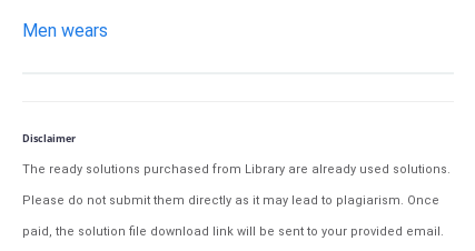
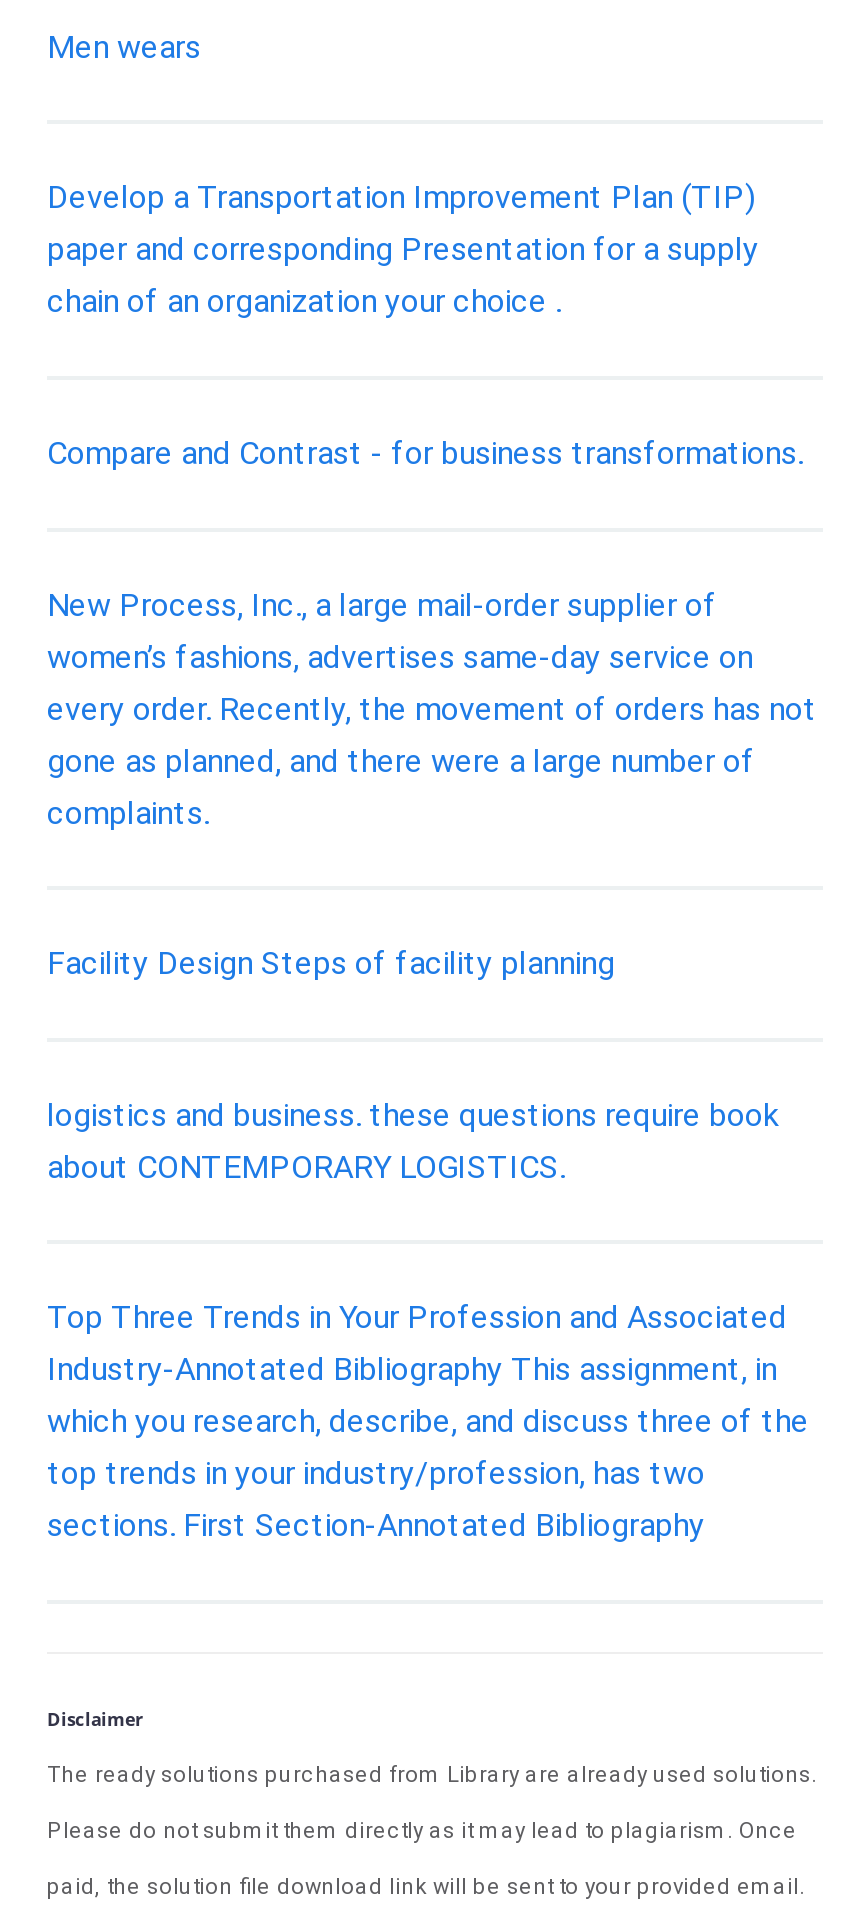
none -> [47,179,759,321] Develop a Transportation Improvement Plan (TIP) | paper and corresponding Presentation for a supply | chain of an organization your choice .
none -> [47,434,803,472] Compare and Contrast - for business transformations.
none -> [47,585,817,831] New Process, Inc., a large mail-order supplier of | women’s fashions, advertises same-day service on | every order. Recently, the movement of orders has not | gone as planned, and there were a large number of | complaints.
none -> [47,944,615,982] Facility Design Steps of facility planning
none -> [47,1096,779,1186] logistics and business. these questions require book | about CONTEMPORARY LOGISTICS.
none -> [47,1299,809,1545] Top Three Trends in Your Profession and Associated | Industry-Annotated Bibliography This assignment, in | which you research, describe, and discuss three of the | top trends in your industry/profession, has two | sections. First Section-Annotated Bibliography

